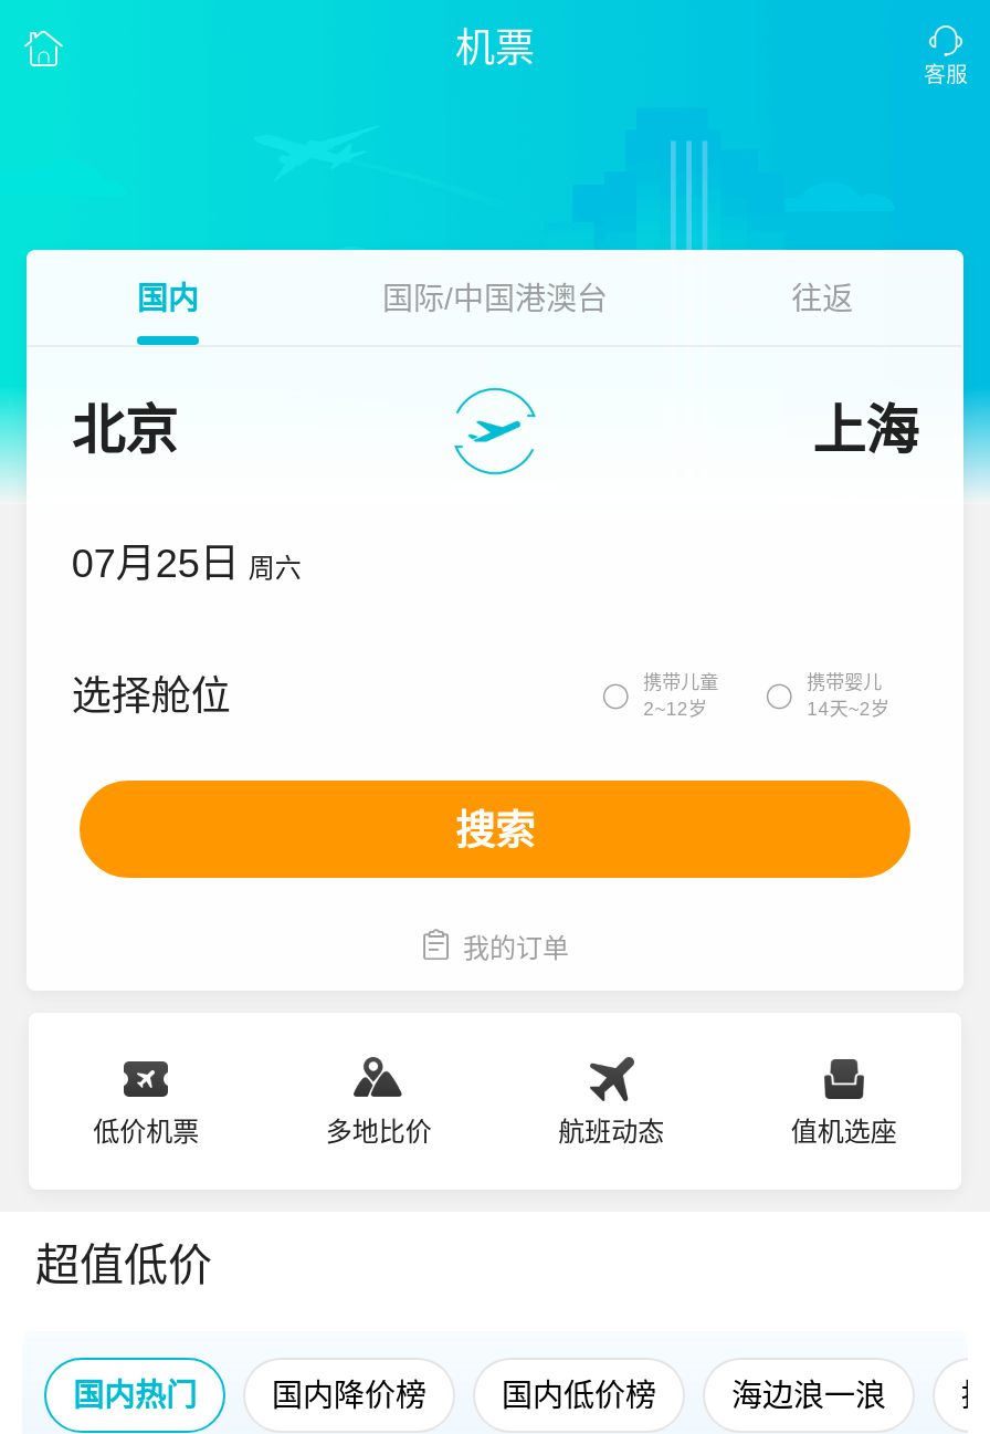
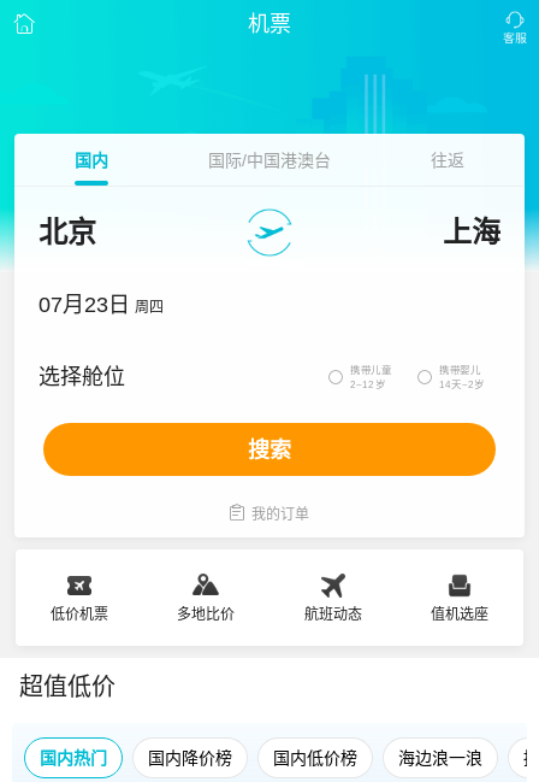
[71,542,301,586] 07月25日 周六 -> [39,293,164,317] 07月23日 周四

